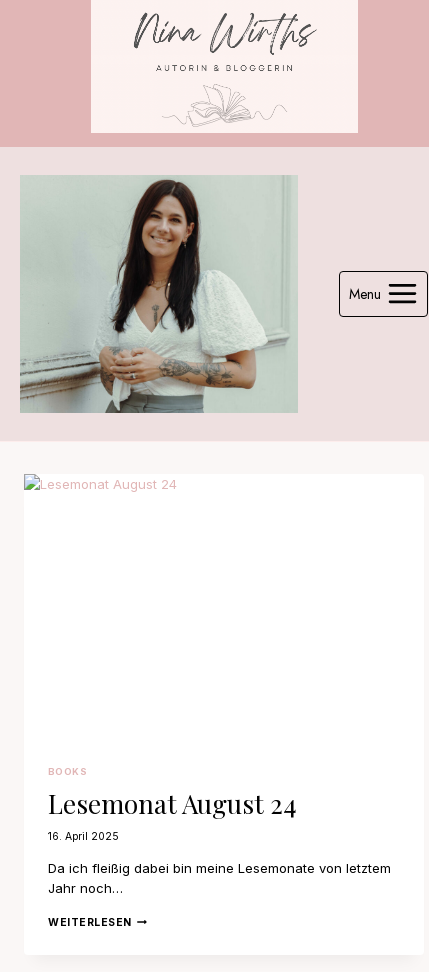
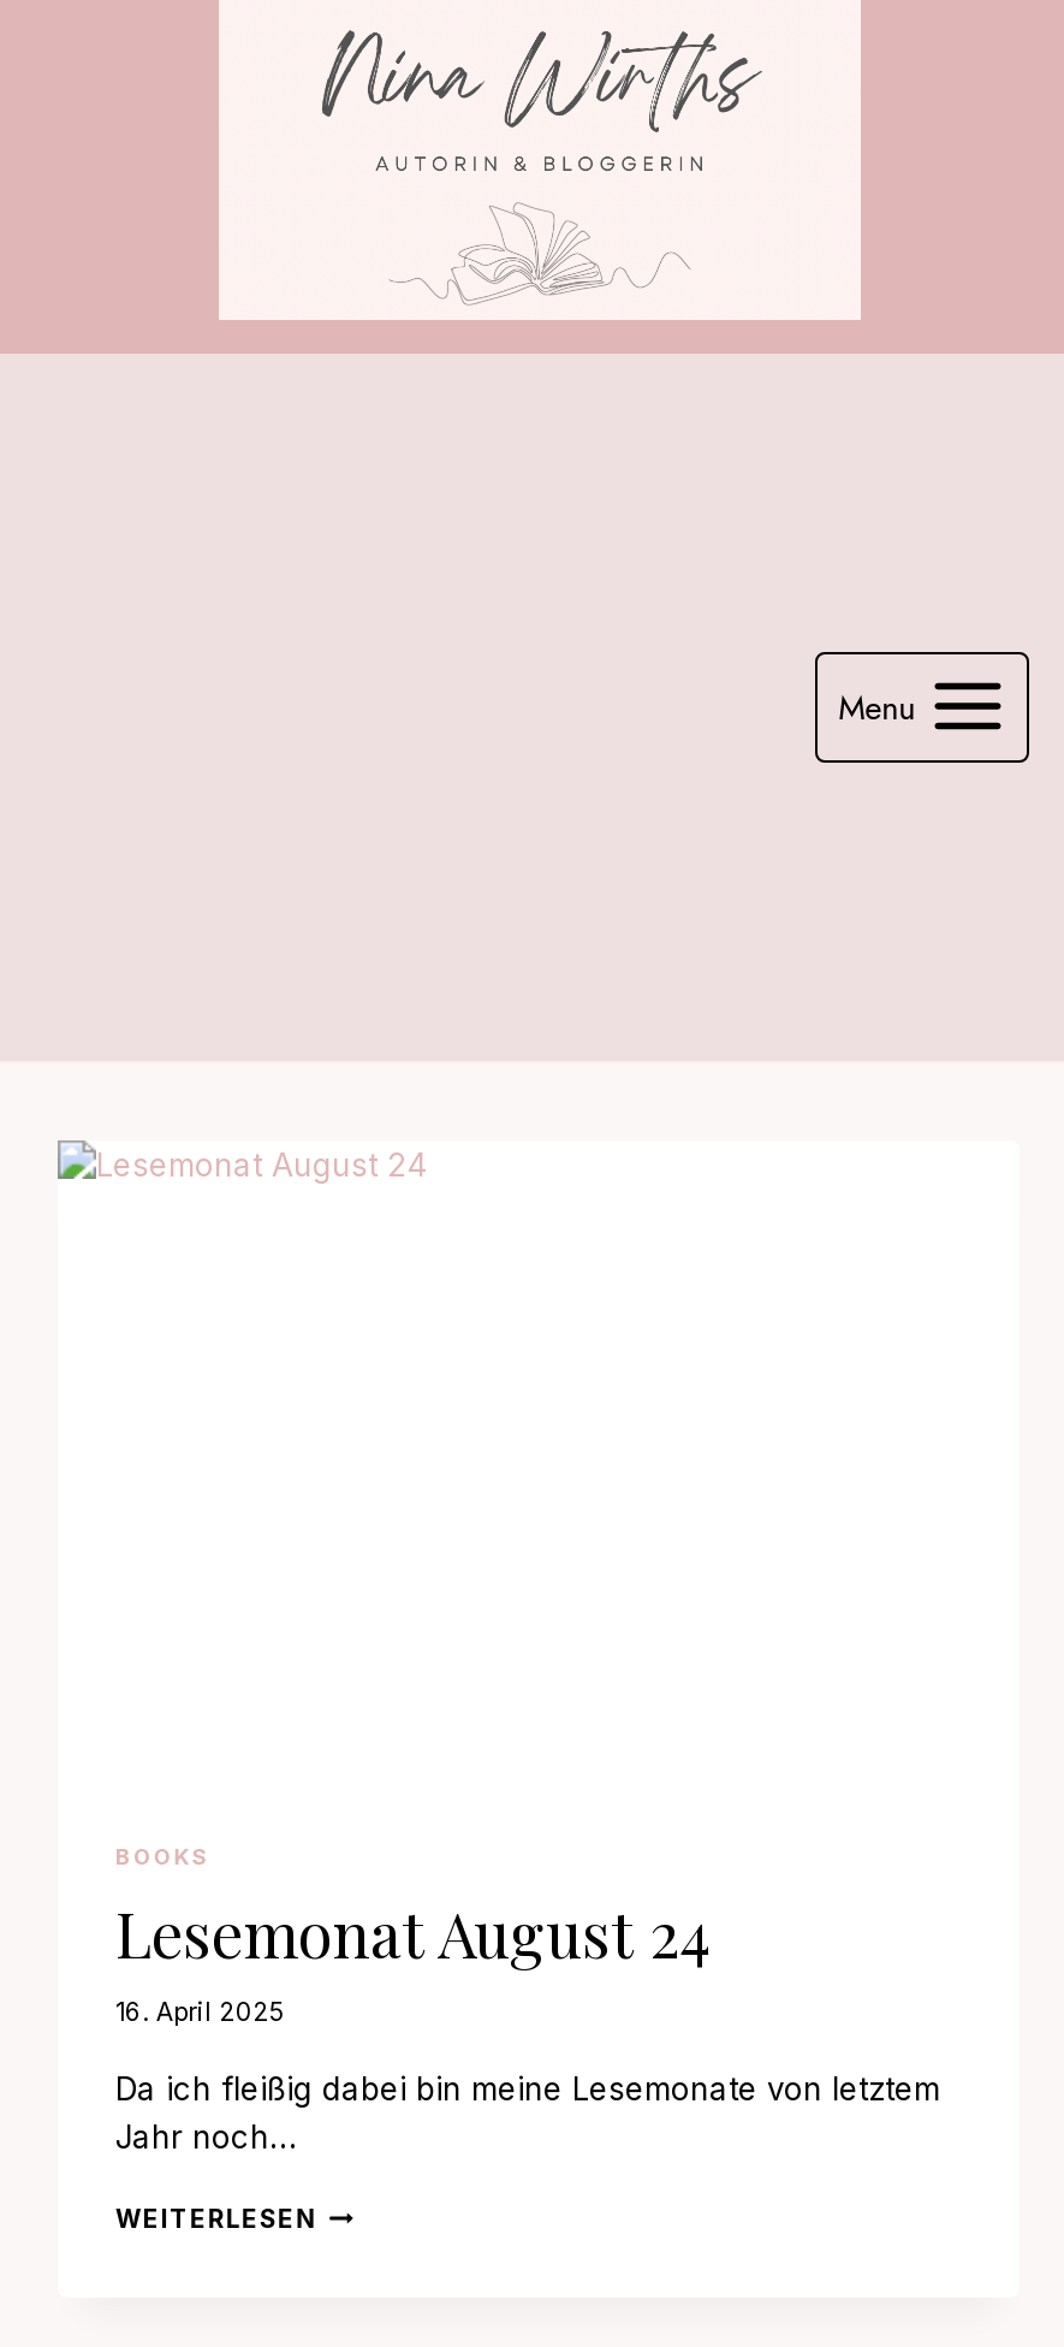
[19,175,298,414] [image] -> none

